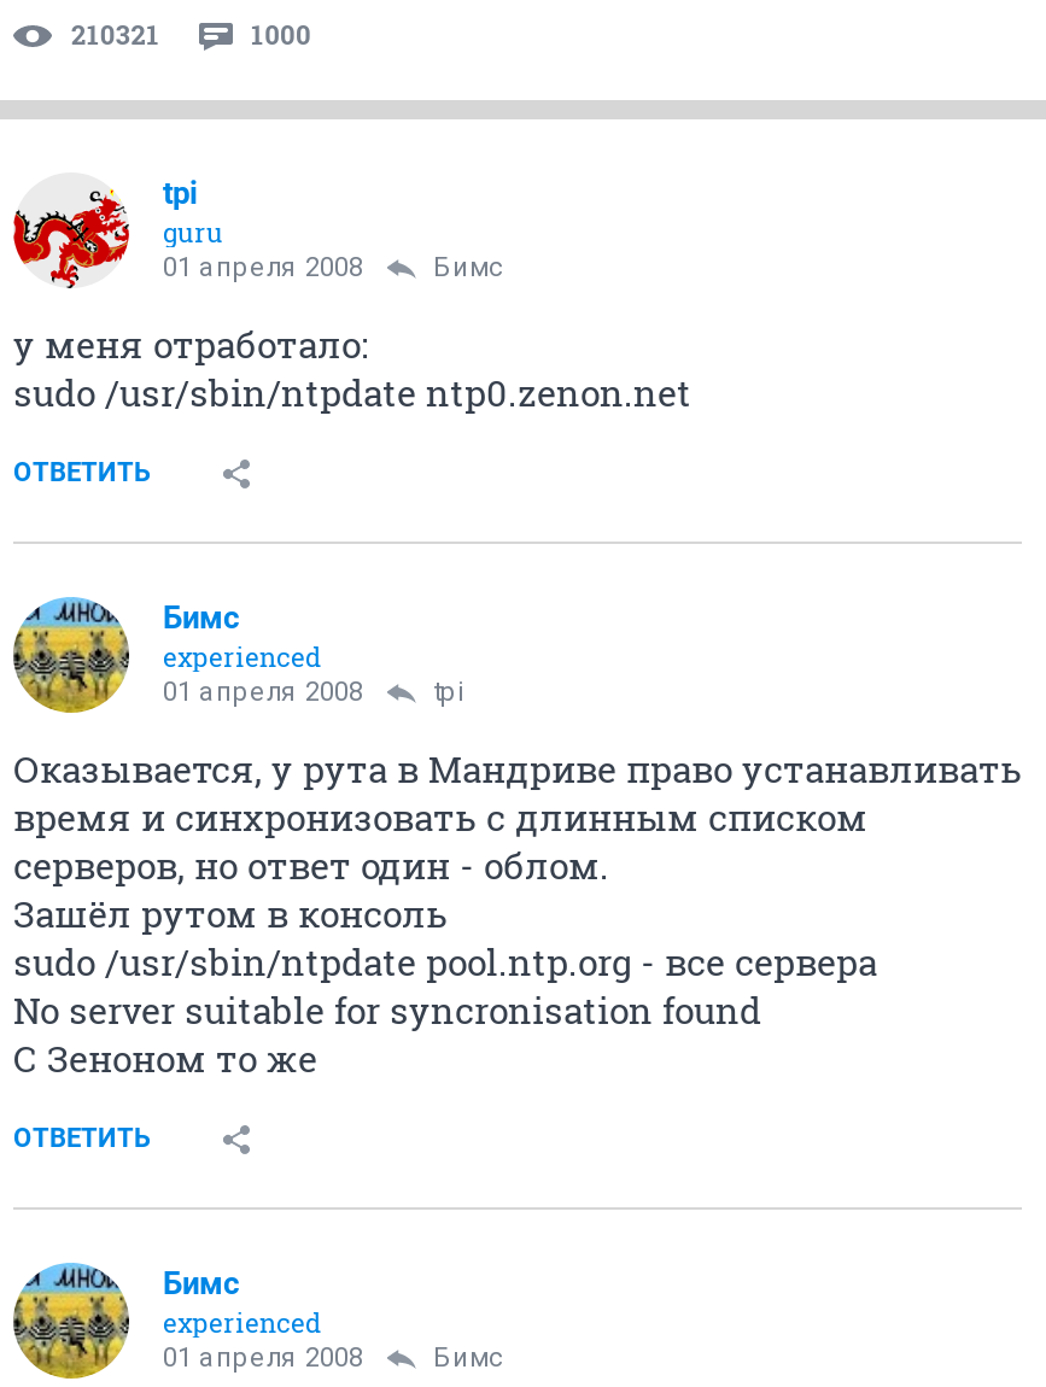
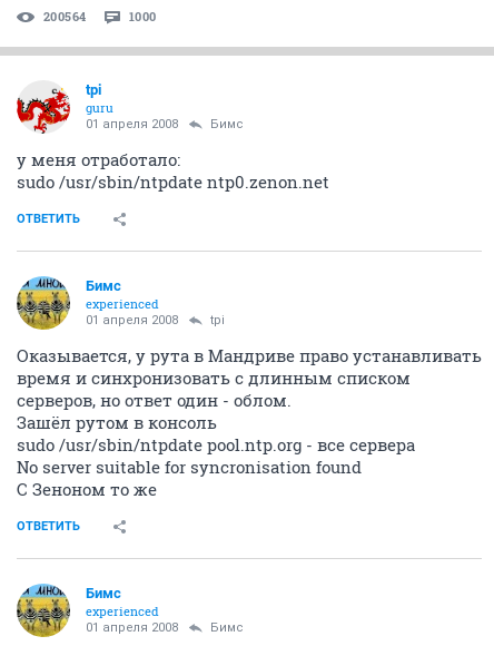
[71,15,159,52] 210321 -> [43,8,86,24] 200564

